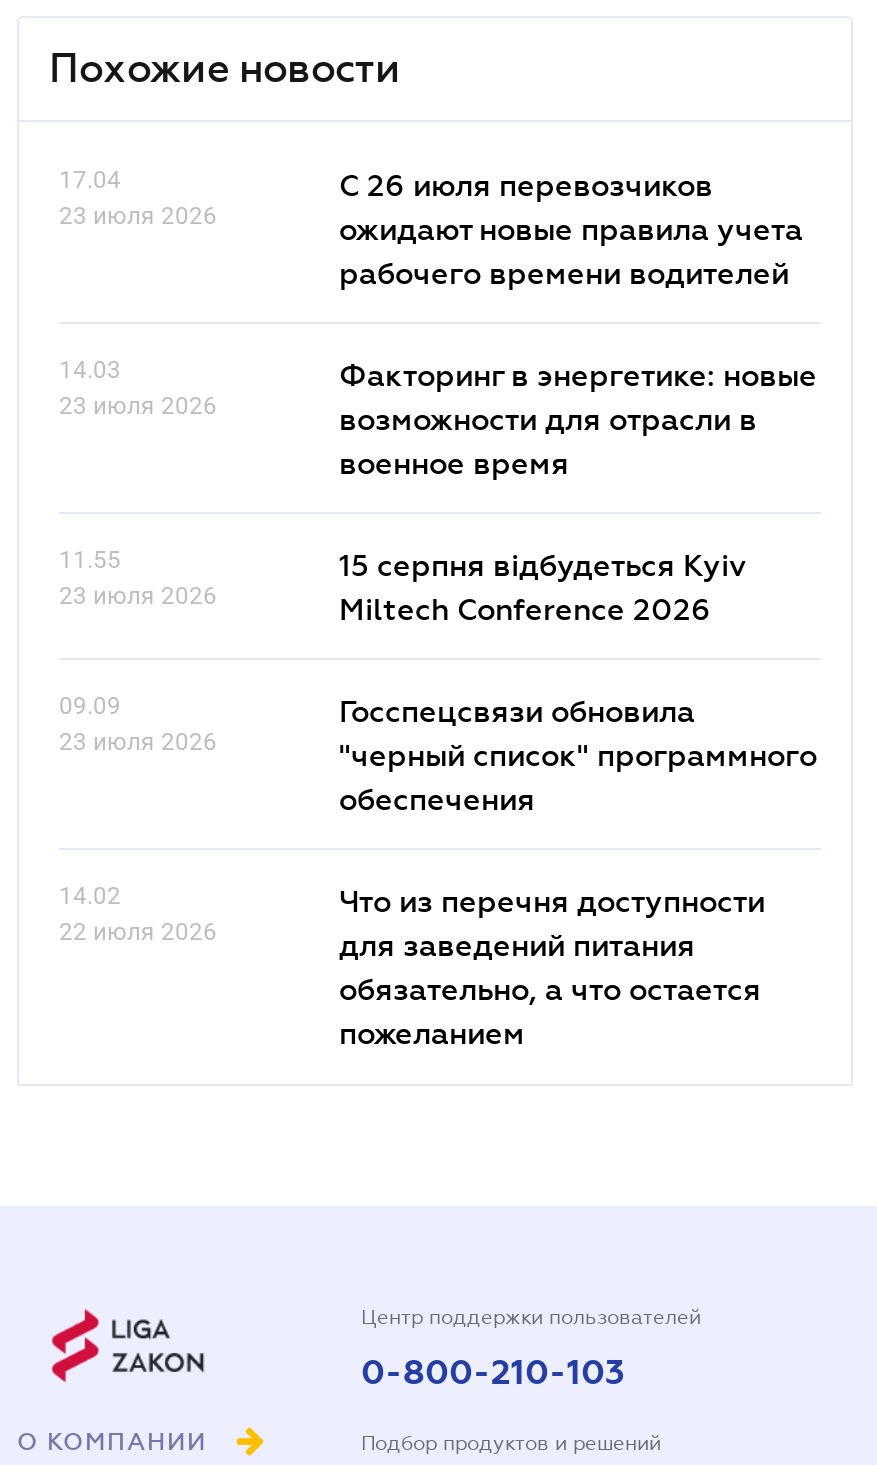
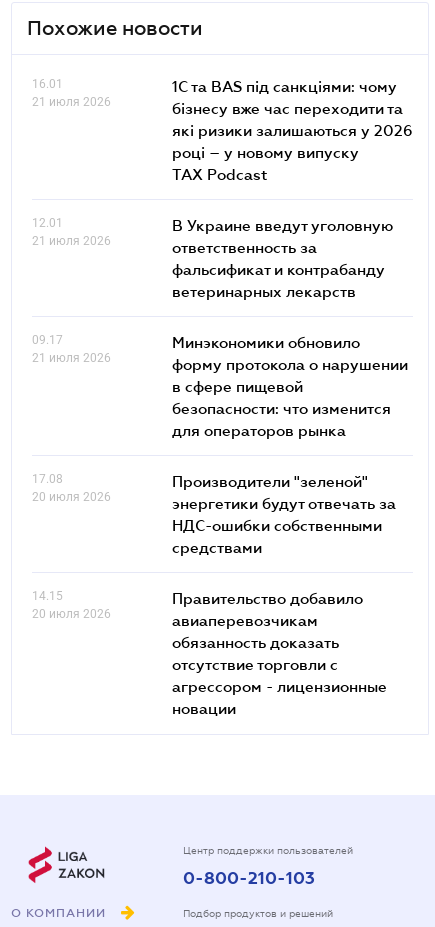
[59,165,217,229] 17.04 | 23 июля 2026 -> [32,77,111,109] 16.01 | 21 июля 2026
[339,165,803,289] С 26 июля перевозчиков | ожидают новые правила учета | рабочего времени водителей -> [172,77,413,183] 1С та BAS під санкціями: чому | бізнесу вже час переходити та | які ризики залишаються у 2026 | році – у новому випуску | TAX Podcast
[59,355,217,419] 14.03 | 23 июля 2026 -> [32,216,111,248] 12.01 | 21 июля 2026
[339,355,817,479] Факторинг в энергетике: новые | возможности для отрасли в | военное время -> [172,216,393,300] В Украине введут уголовную | ответственность за | фальсификат и контрабанду | ветеринарных лекарств
[59,545,217,609] 11.55 | 23 июля 2026 -> [32,333,111,365] 09.17 | 21 июля 2026
[339,545,747,625] 15 серпня відбудеться Kyiv | Miltech Conference 2026 -> [172,333,408,439] Минэкономики обновило | форму протокола о нарушении | в сфере пищевой | безопасности: что изменится | для операторов рынка
[59,691,217,755] 09.09 | 23 июля 2026 -> [32,472,111,504] 17.08 | 20 июля 2026
[339,691,817,815] Госспецсвязи обновила | "черный список" программного | обеспечения -> [172,472,396,556] Производители "зеленой" | энергетики будут отвечать за | НДС-ошибки собственными | средствами
[59,881,217,945] 14.02 | 22 июля 2026 -> [32,589,111,621] 14.15 | 20 июля 2026
[339,881,765,1049] Что из перечня доступности | для заведений питания | обязательно, а что остается | пожеланием -> [172,589,387,717] Правительство добавило | авиаперевозчикам | обязанность доказать | отсутствие торговли с | агрессором - лицензионные | новации

